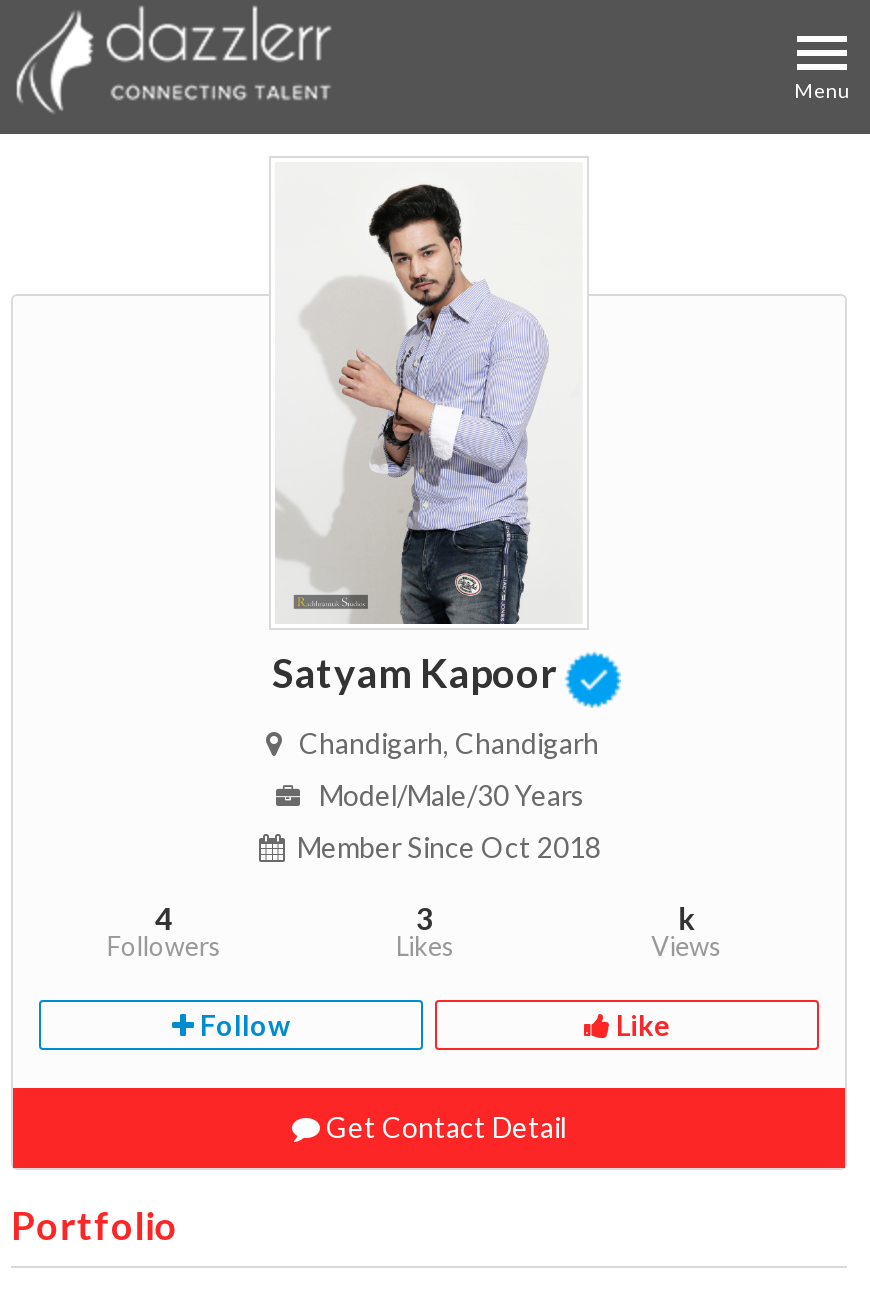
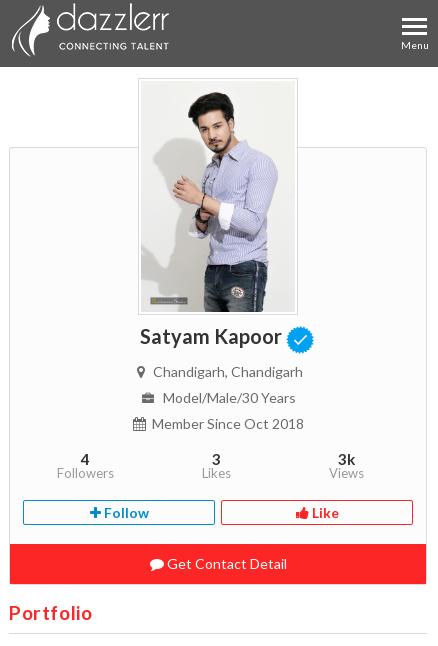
[678,900,694,936] k -> [338,450,355,468] 3k

